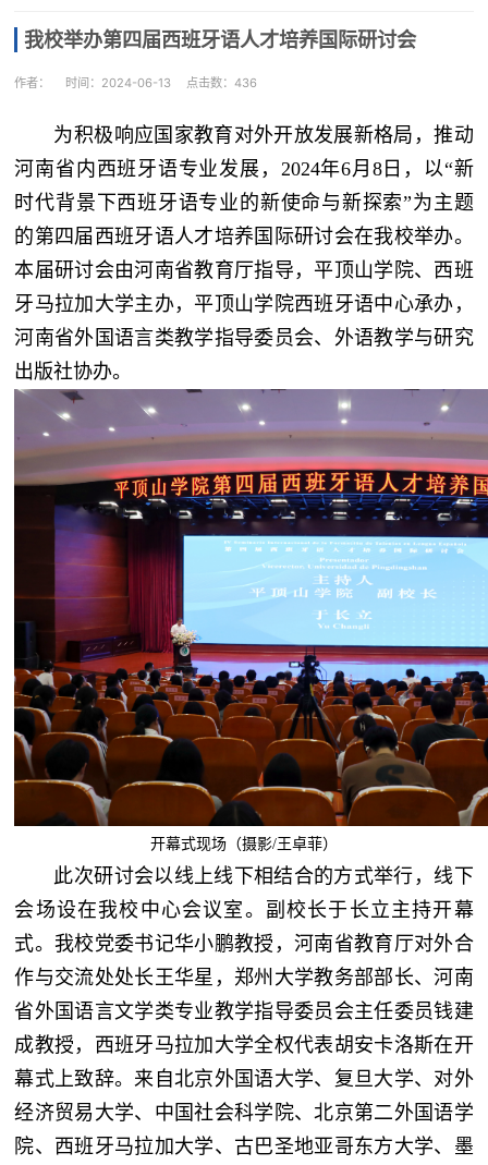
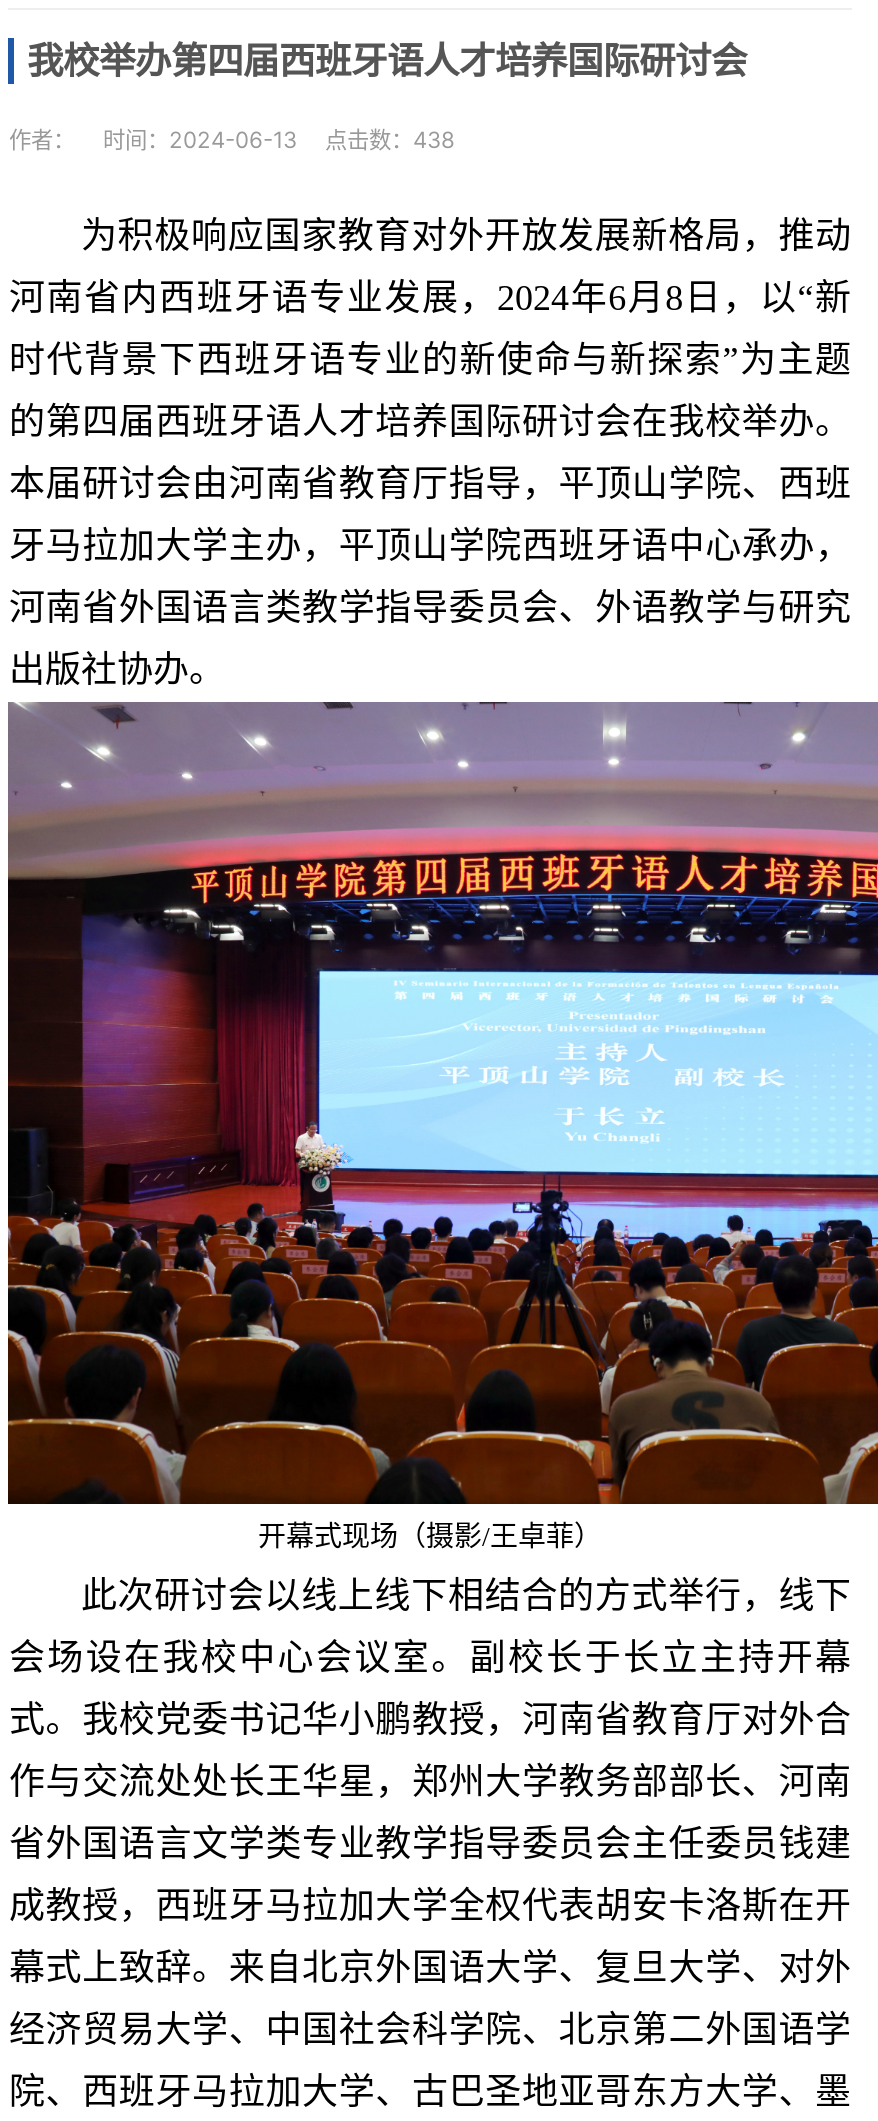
[15,75,258,90] 作者： 时间：2024-06-13 点击数：436 -> [9,126,455,154] 作者： 时间：2024-06-13 点击数：438

